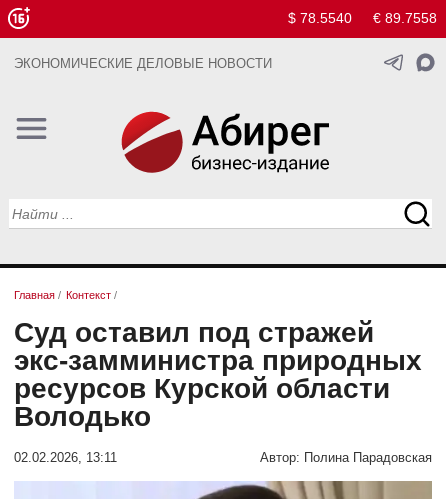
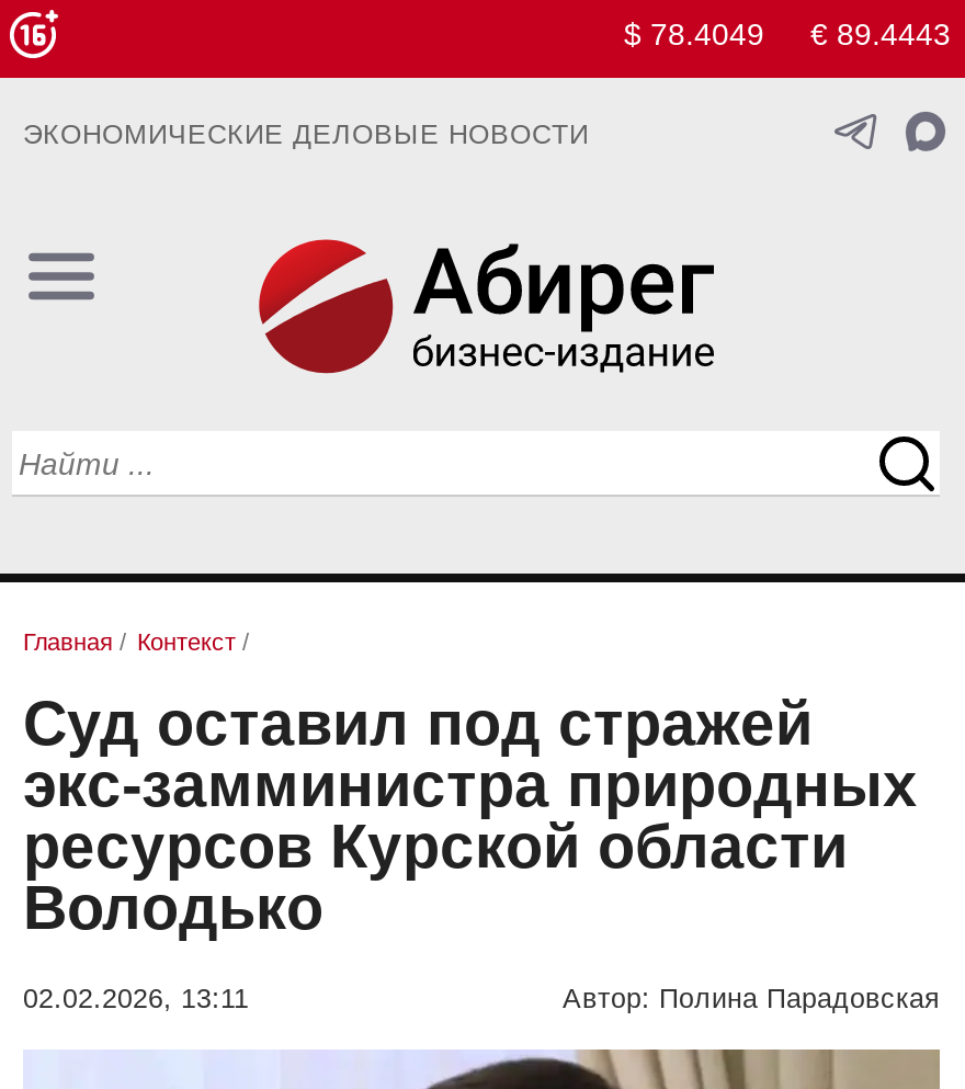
[288,10,352,26] $ 78.5540 -> [624,16,764,52] $ 78.4049
[373,10,437,26] € 89.7558 -> [810,16,951,52] € 89.4443

